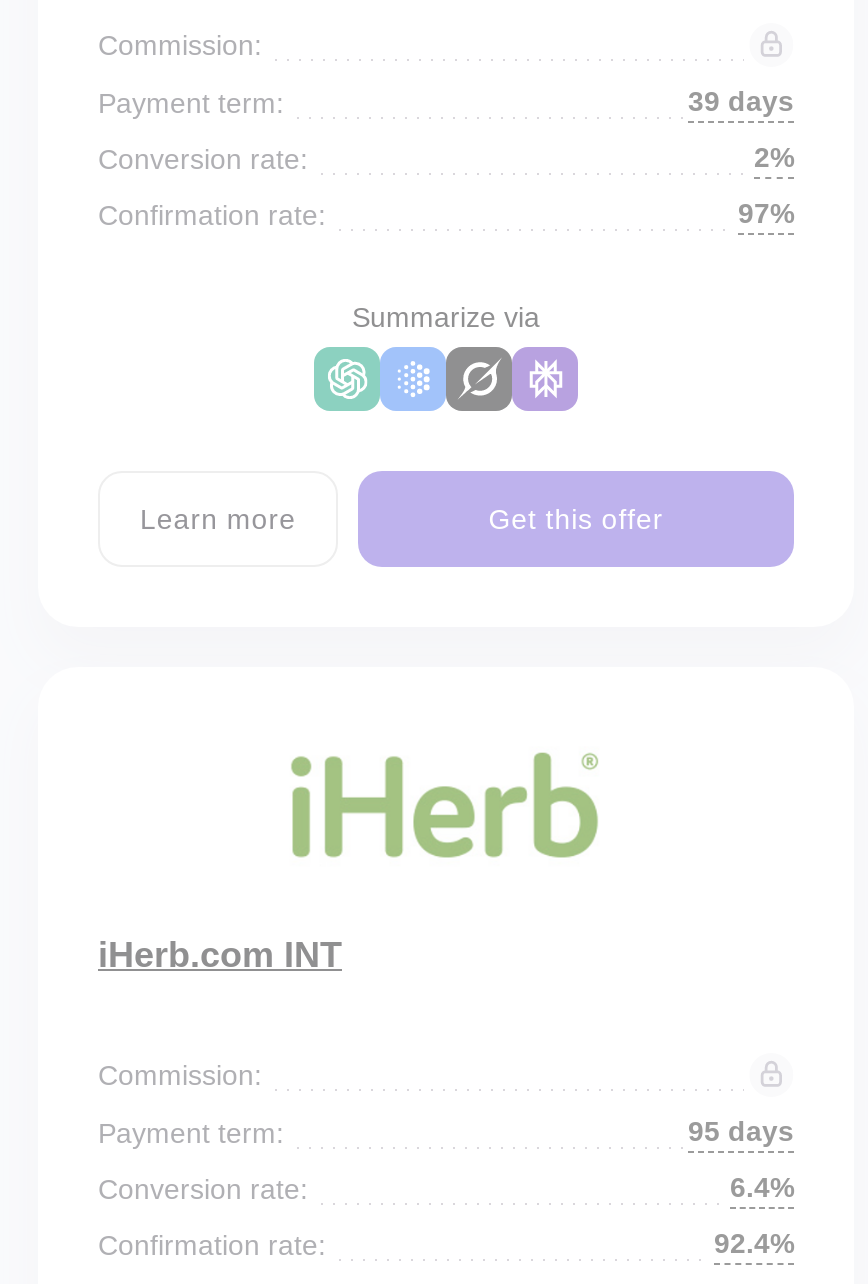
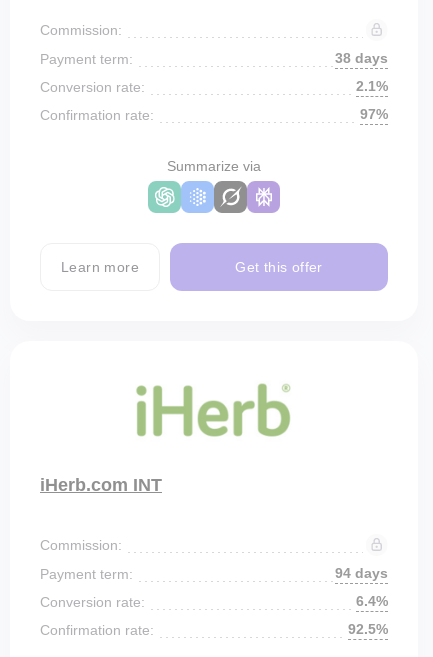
[688,85,794,117] 39 days -> [335,50,388,66] 38 days
[754,141,794,173] 2% -> [356,78,388,94] 2.1%
[688,1115,794,1147] 95 days -> [335,565,388,581] 94 days
[714,1227,794,1259] 92.4% -> [348,621,388,637] 92.5%

